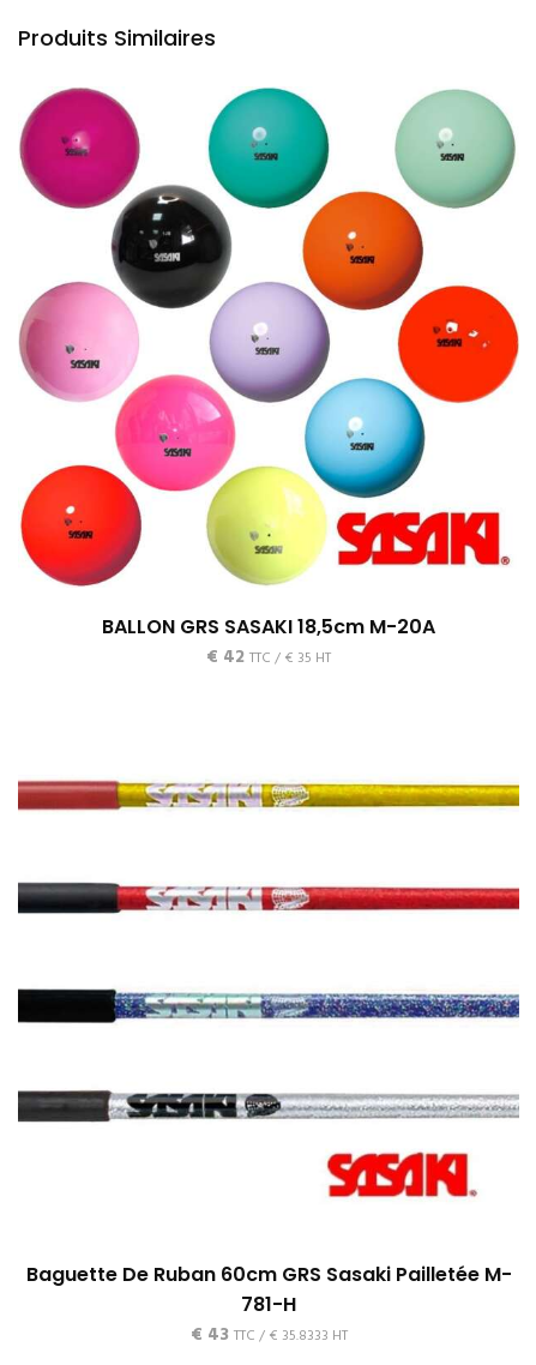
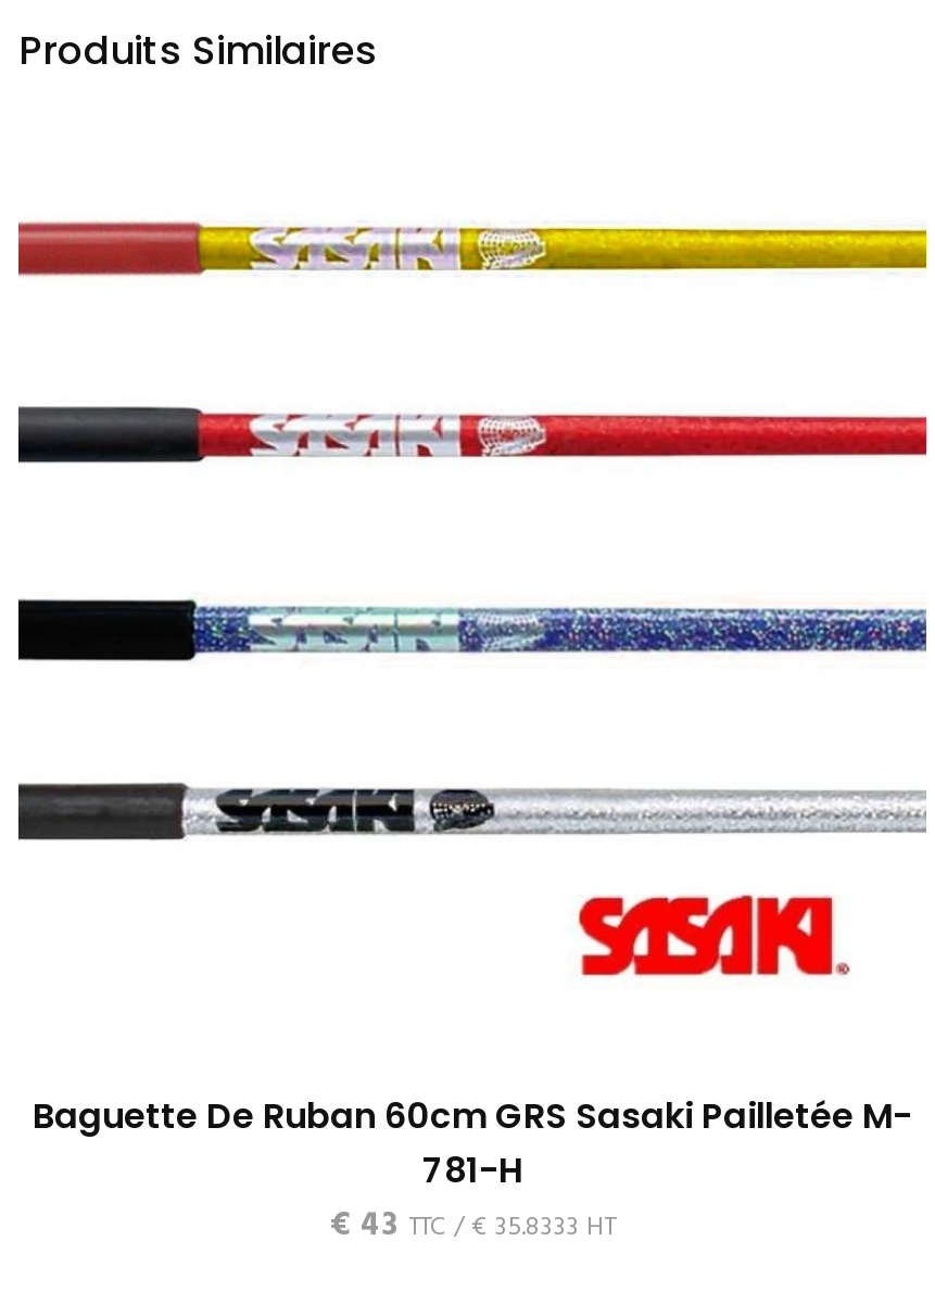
[18,86,519,671] [image] | BALLON GRS SASAKI 18,5cm M-20A | €42 TTC /€35 HT -> none

